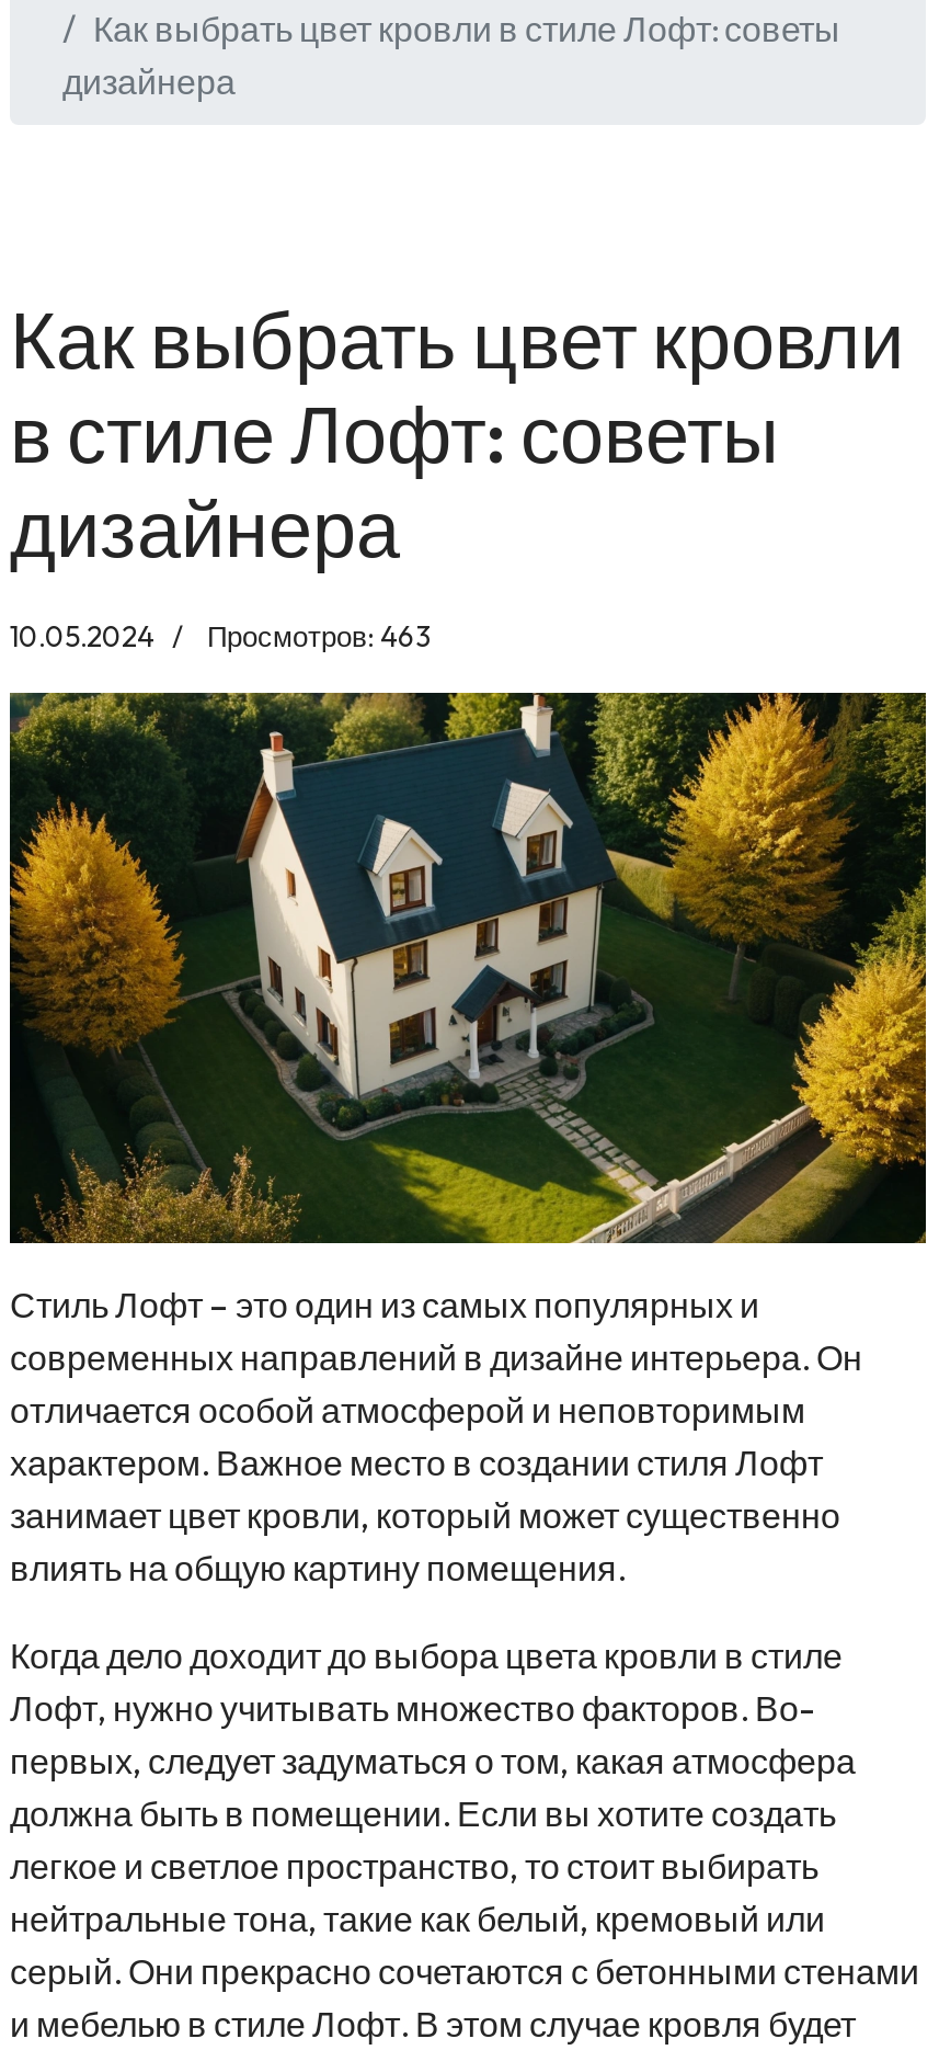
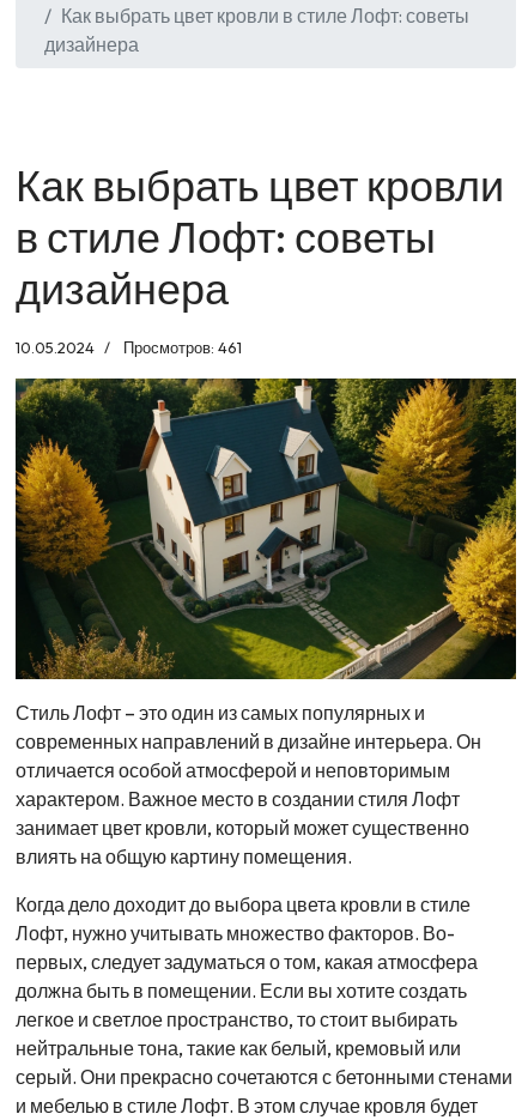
[10,618,431,653] 10.05.2024 Просмотров: 463 -> [16,338,242,357] 10.05.2024 Просмотров: 461

